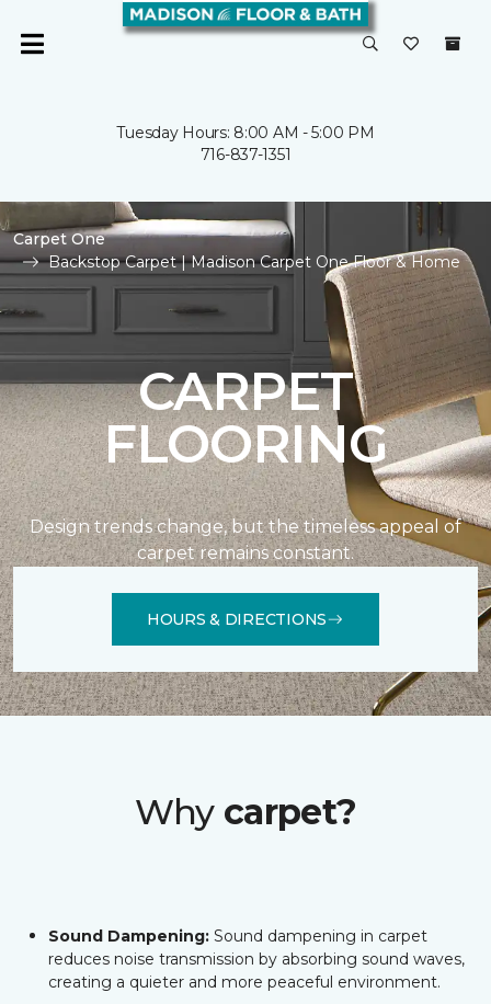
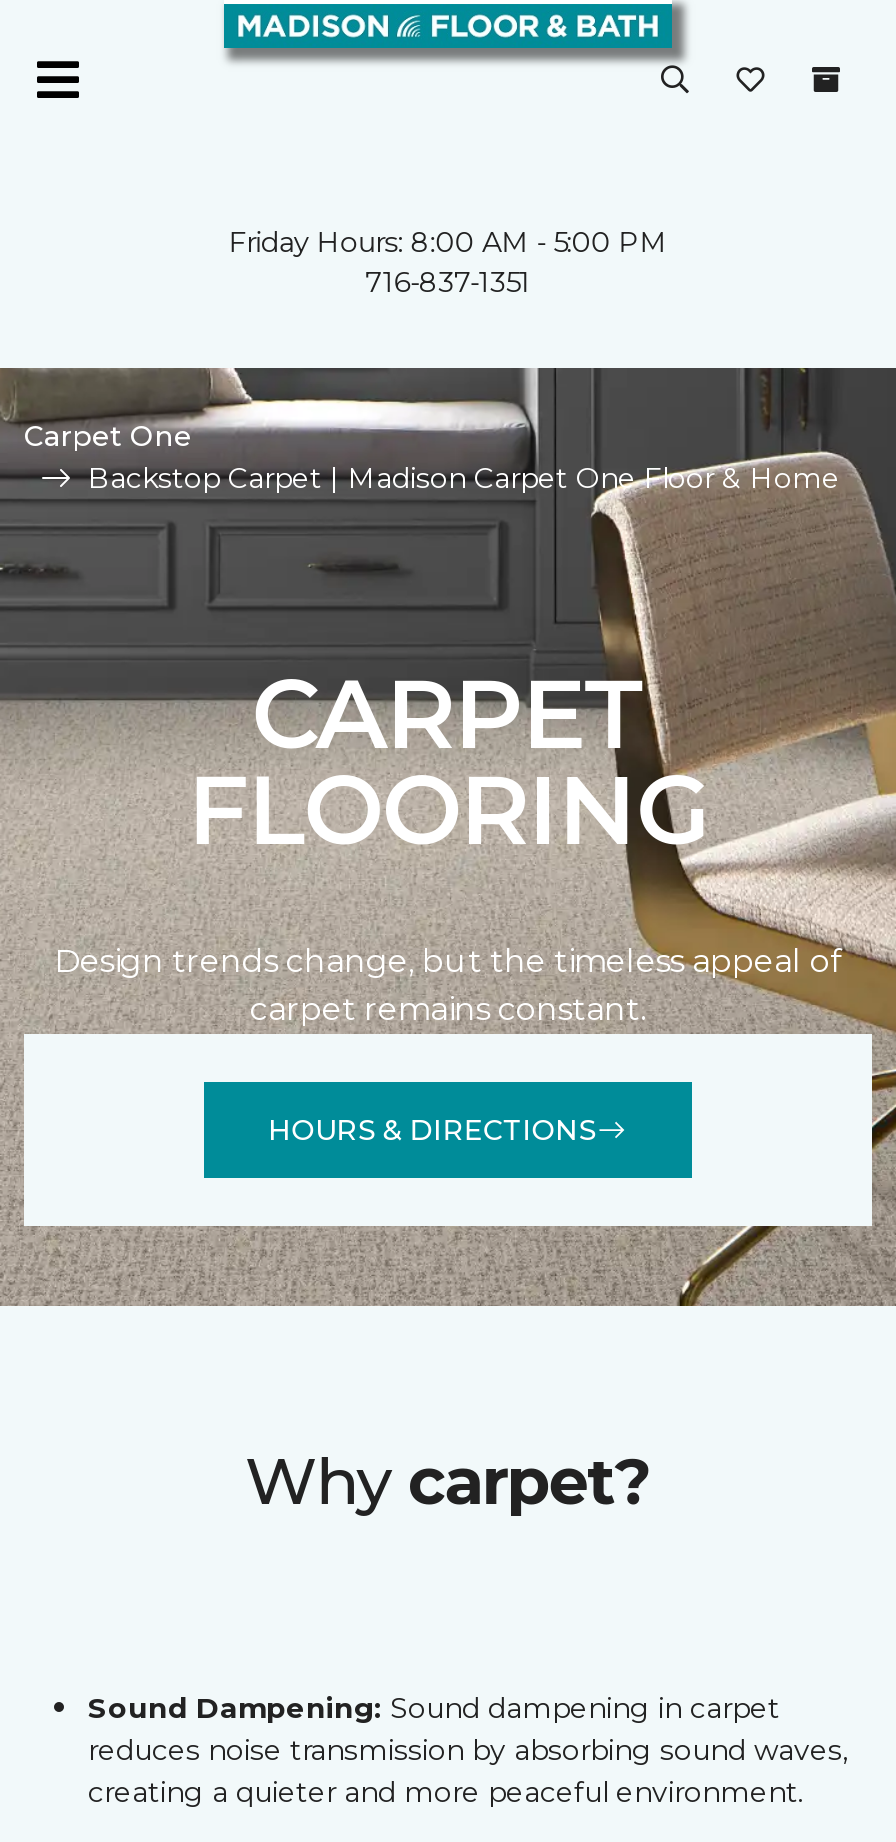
[117,123,374,142] Tuesday Hours: 8:00 AM - 5:00 PM -> [229,224,667,260] Friday Hours: 8:00 AM - 5:00 PM

